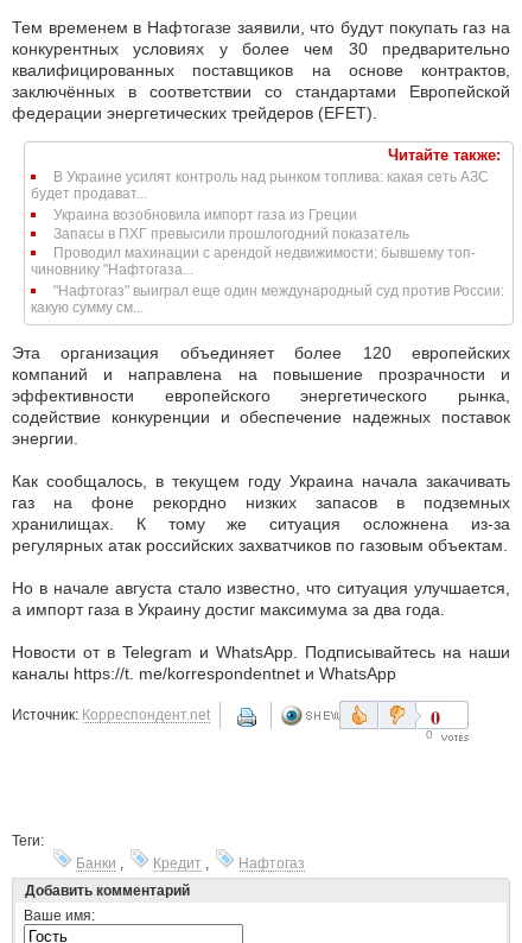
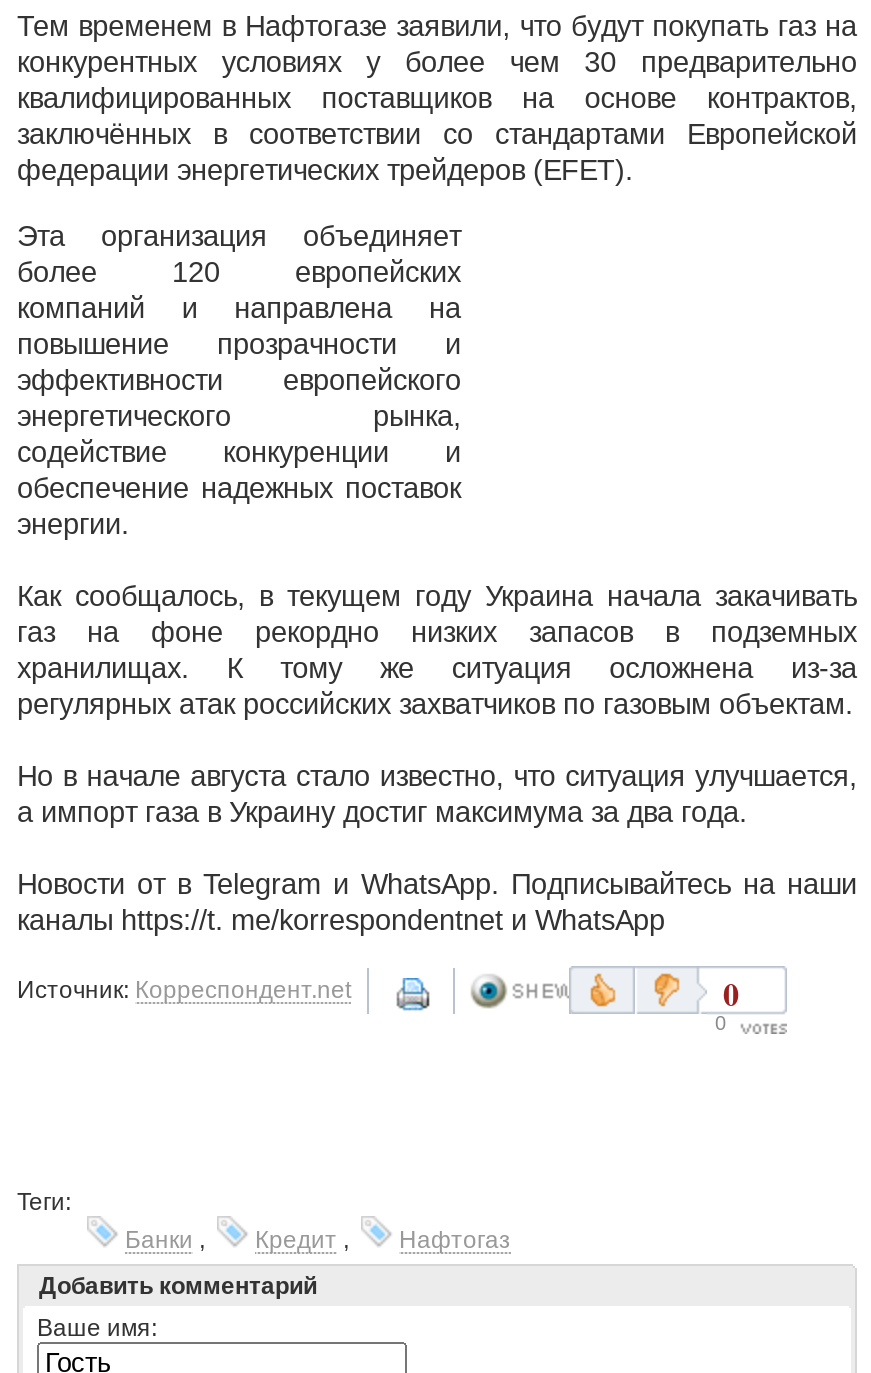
[12,146,510,426] Читайте также: | В Украине усилят контроль над рынком топлива: какая сеть АЗС | будет продават... | Украина возобновила импорт газа из Греции | Запасы в ПХГ превысили прошлогодний показатель | Проводил махинации с арендой недвижимости: бывшему топ- | чиновнику "Нафтогаза... | "Нафтогаз" выиграл еще один международный суд против России: | какую сумму см... | Эта организация объединяет более 120 европейских | компаний и направлена на повышение прозрачности и | эффективности европейского энергетического рынка, | содействие конкуренции и обеспечение надежных поставок -> [17,219,461,503] Эта организация объединяет | более 120 европейских | компаний и направлена на | повышение прозрачности и | эффективности европейского | энергетического рынка, | содействие конкуренции и | обеспечение надежных поставок

